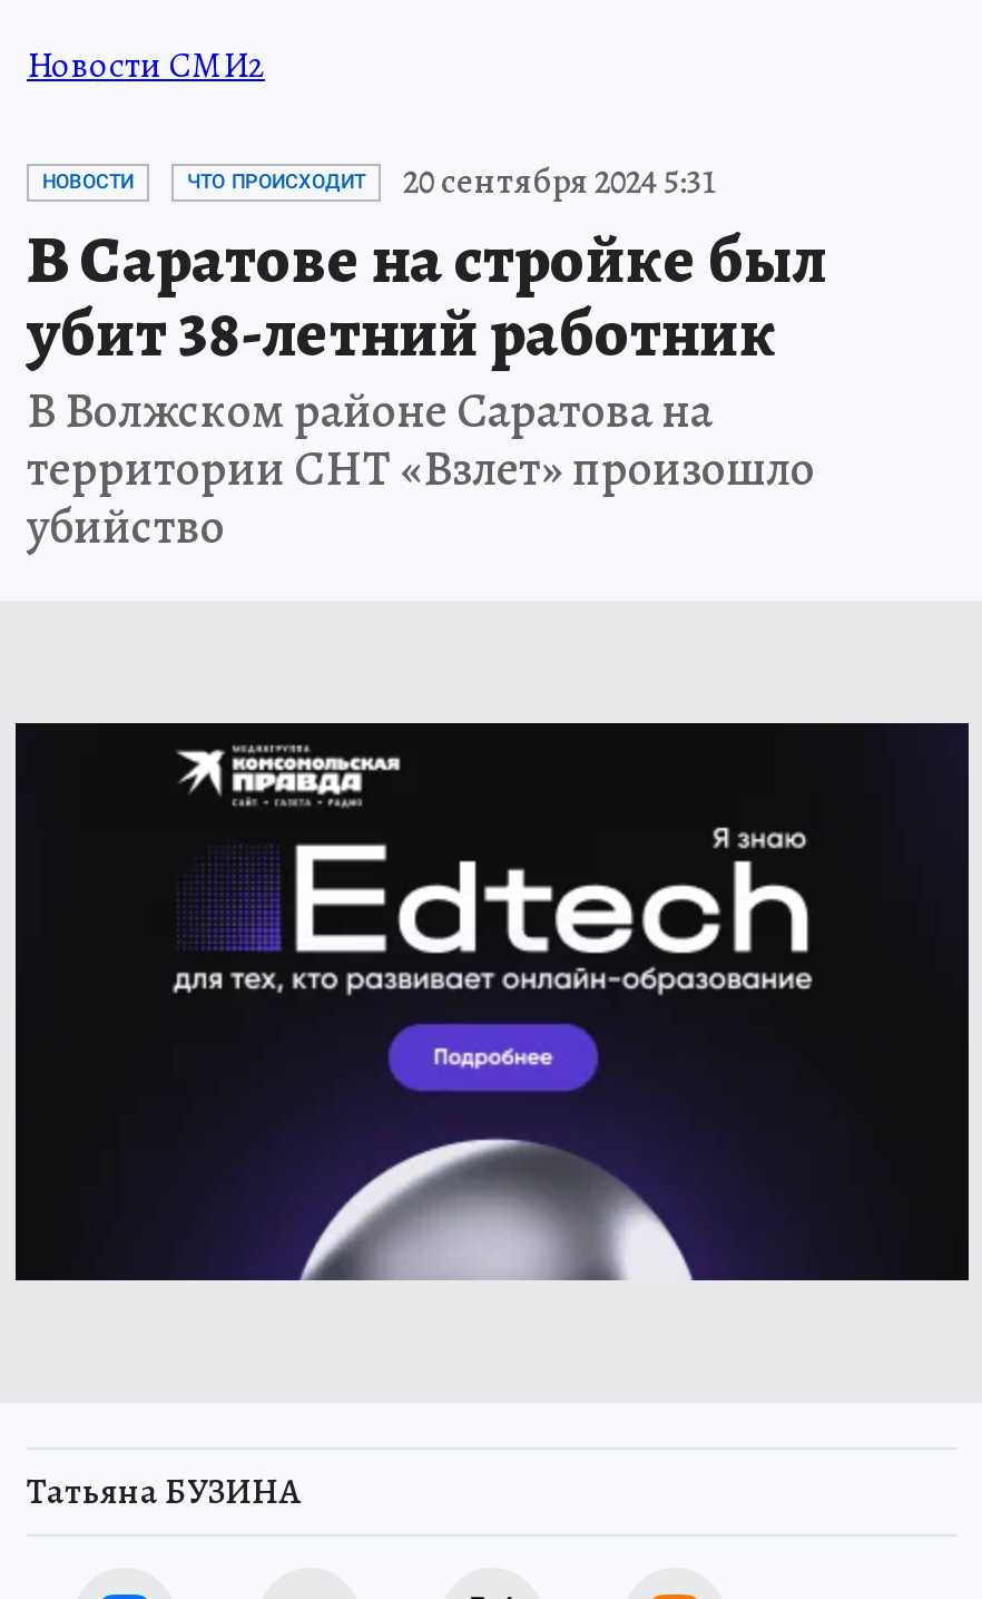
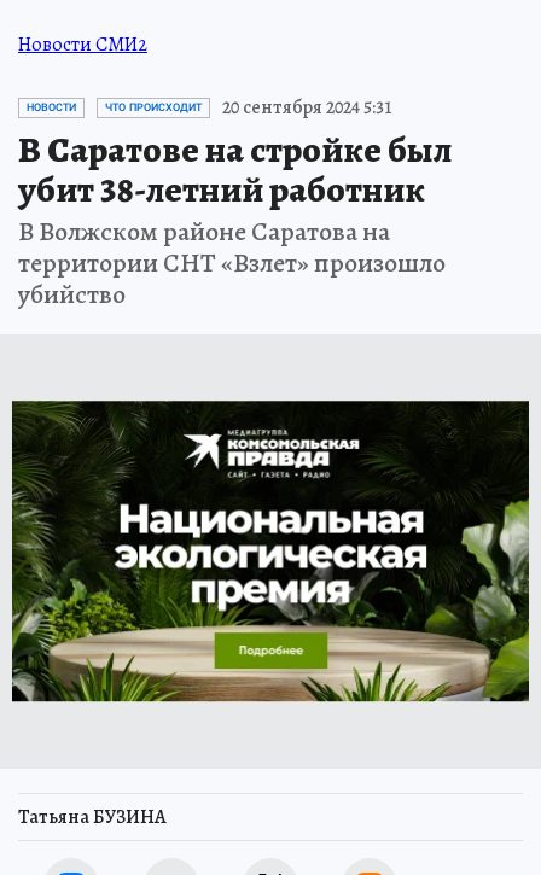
[13,721,971,1283] [image] -> [11,401,530,702] [image]

